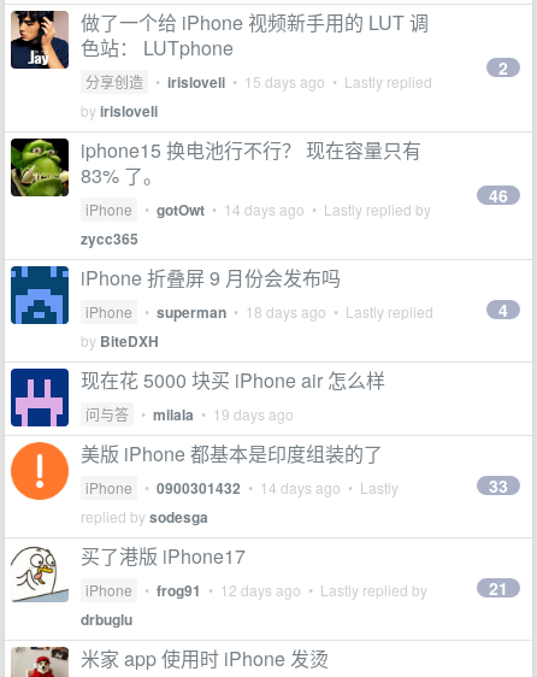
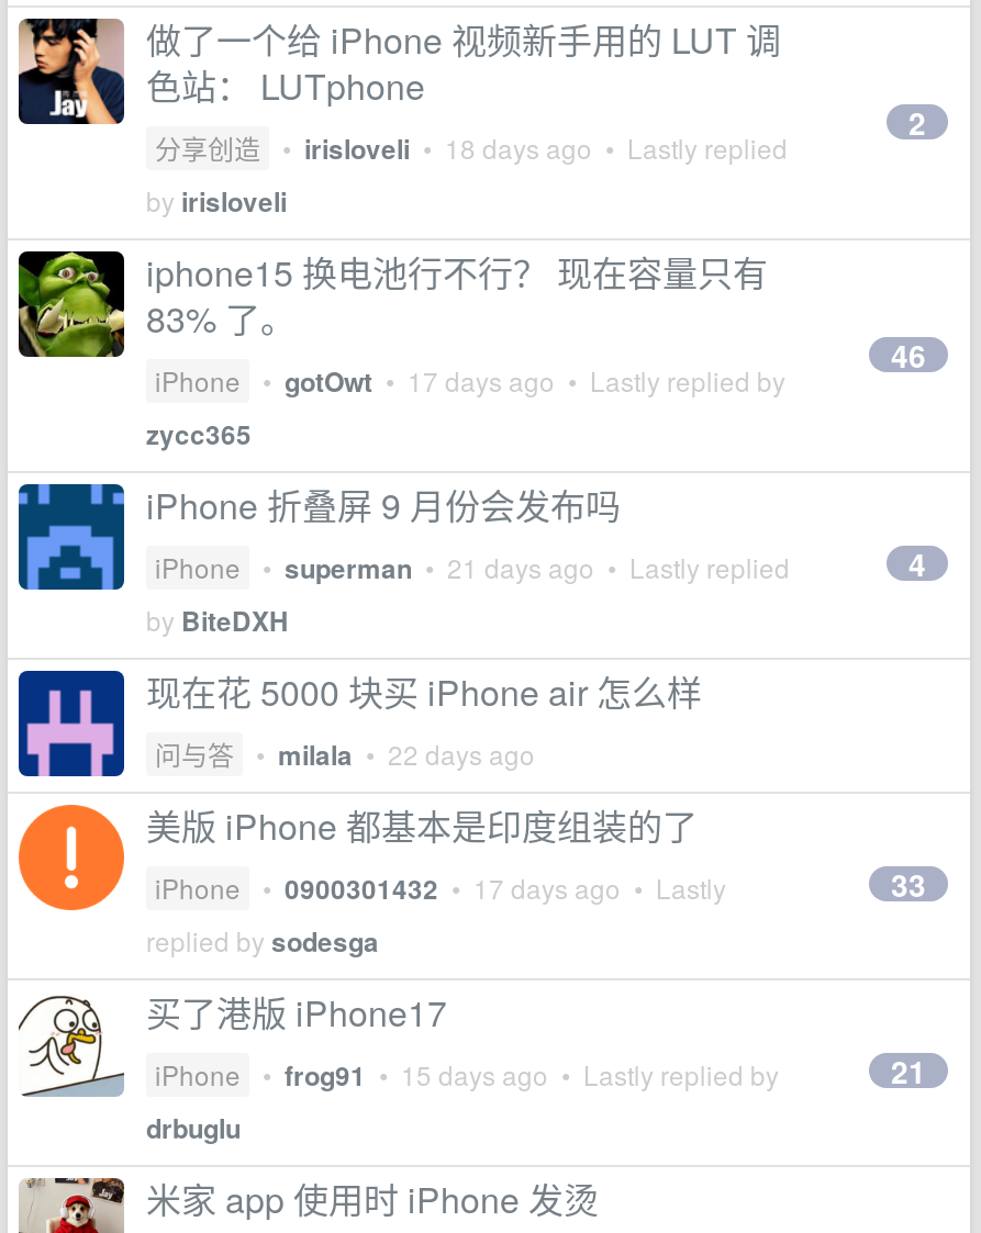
[85,71,432,93] 分享创造 • irisloveli • 15 days ago • Lastly replied -> [155,128,788,168] 分享创造 • irisloveli • 18 days ago • Lastly replied
[85,199,431,220] iPhone • gotOwt • 14 days ago • Lastly replied by -> [155,361,785,401] iPhone • gotOwt • 17 days ago • Lastly replied by
[85,301,433,323] iPhone • superman • 18 days ago • Lastly replied -> [155,548,790,587] iPhone • superman • 21 days ago • Lastly replied
[85,404,294,425] 问与答 • milala • 19 days ago -> [155,735,535,774] 问与答 • milala • 22 days ago
[85,477,399,499] iPhone • 0900301432 • 14 days ago • Lastly -> [155,868,726,908] iPhone • 0900301432 • 17 days ago • Lastly
[85,579,427,601] iPhone • frog91 • 12 days ago • Lastly replied by -> [155,1055,779,1095] iPhone • frog91 • 15 days ago • Lastly replied by

